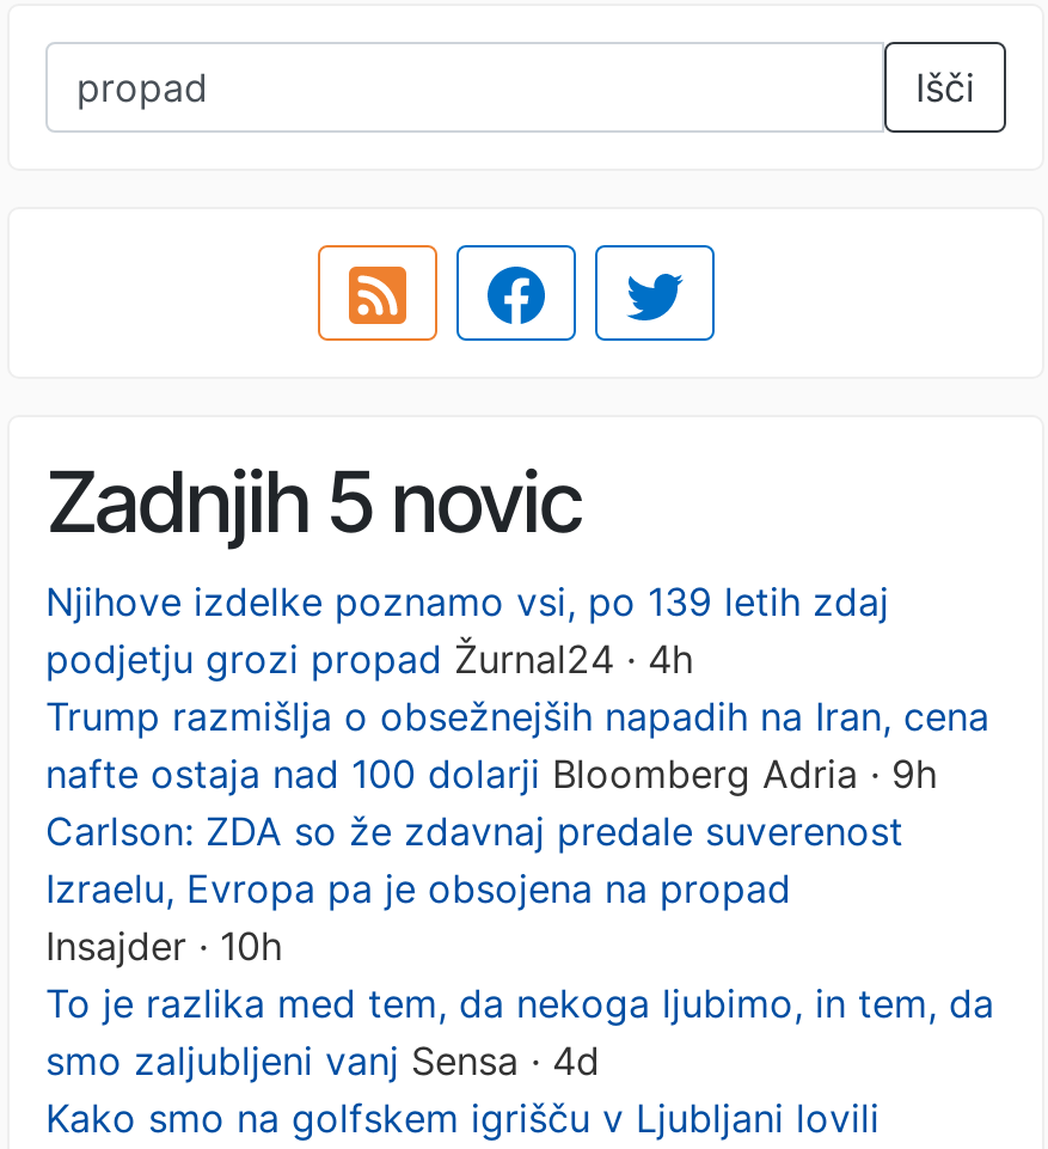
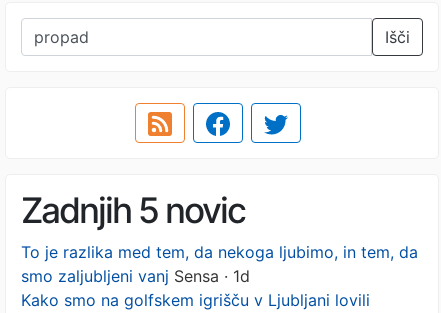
[45,577,989,969] Njihove izdelke poznamo vsi, po 139 letih zdaj | podjetju grozi propad Žurnal24 · 4h | Trump razmišlja o obsežnejših napadih na Iran, cena | nafte ostaja nad 100 dolarji Bloomberg Adria · 9h | Carlson: ZDA so že zdavnaj predale suverenost | Izraelu, Evropa pa je obsojena na propad | Insajder · 10h -> none
[45,1036,600,1083] smo zaljubljeni vanj Sensa · 4d -> [21,266,250,286] smo zaljubljeni vanj Sensa · 1d

